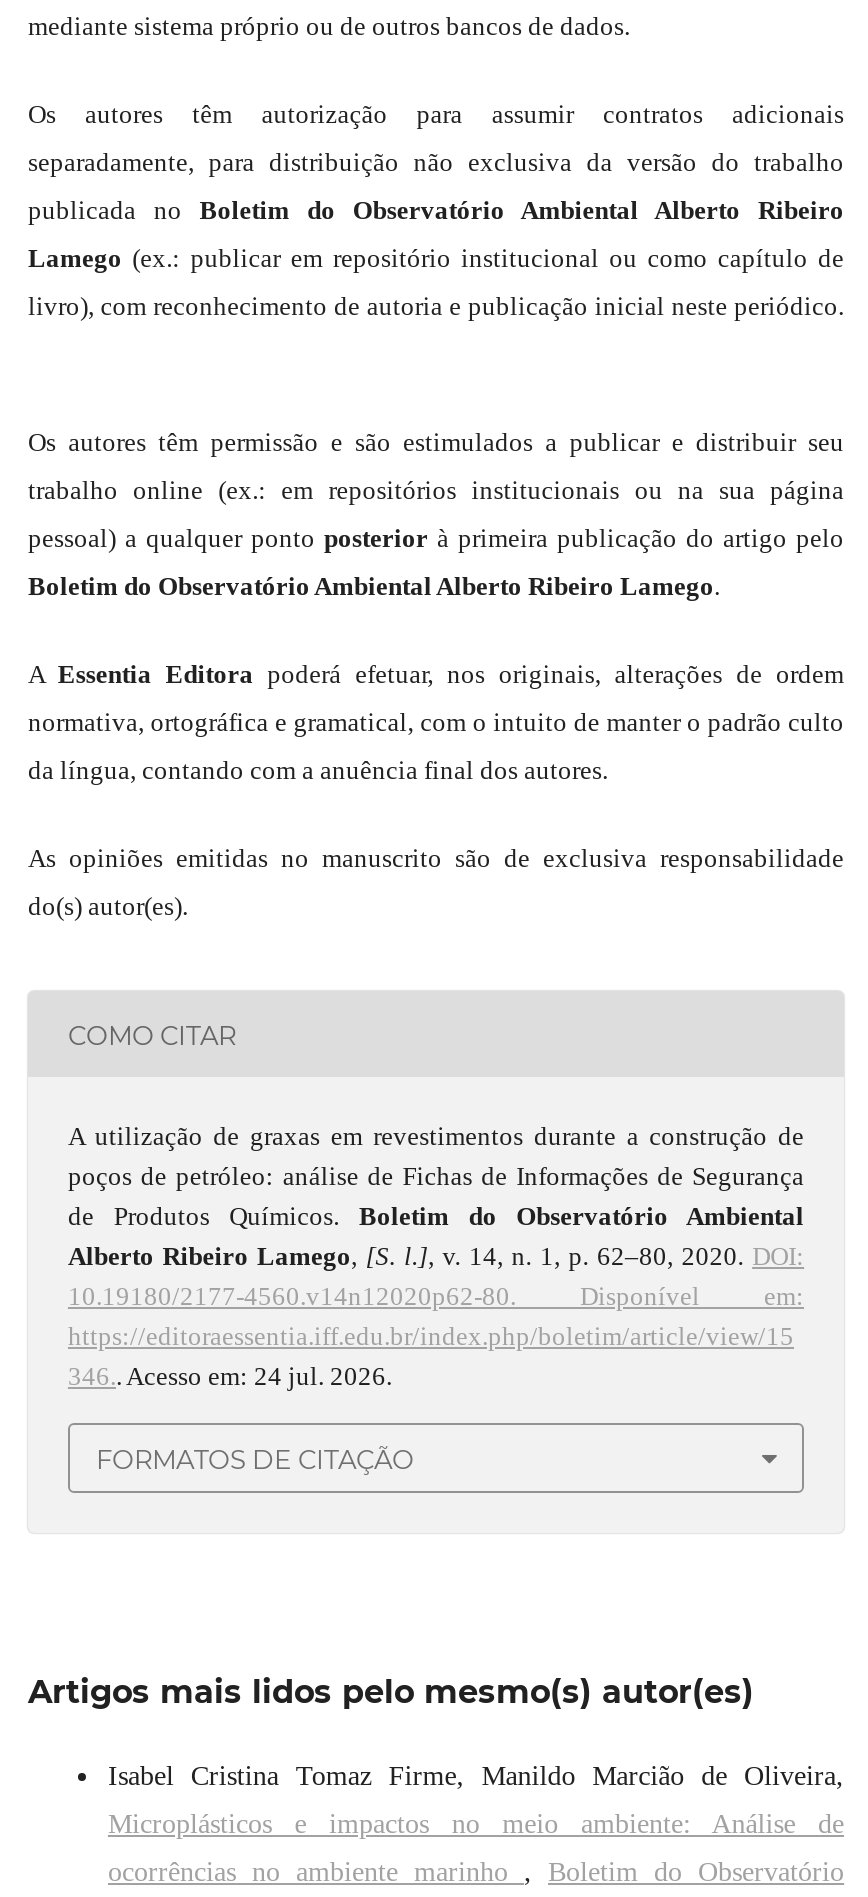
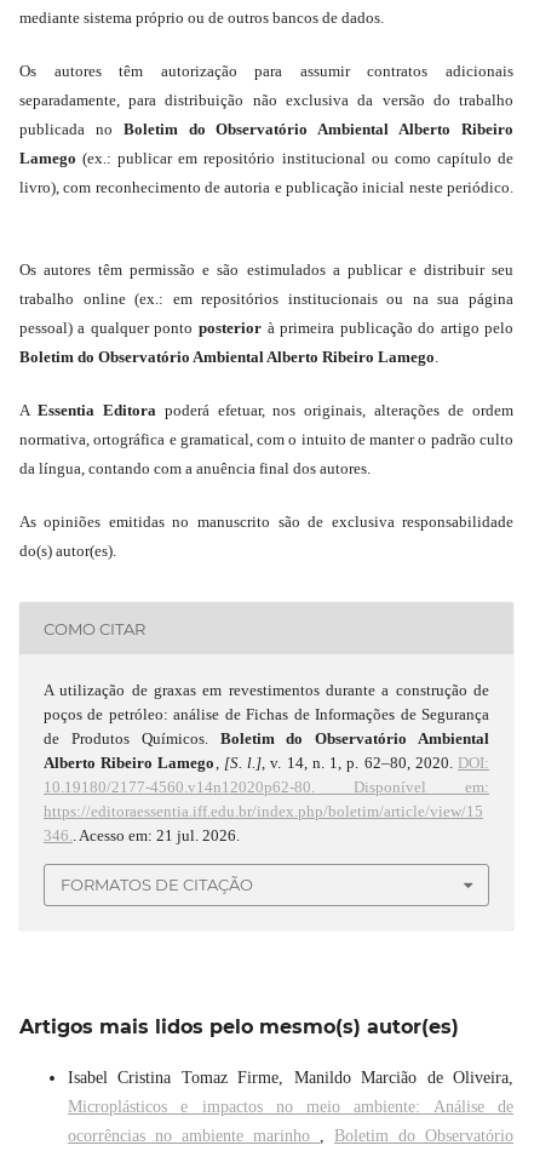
[68,1361,392,1391] 346.. Acesso em: 24 jul. 2026. -> [44,827,240,845] 346.. Acesso em: 21 jul. 2026.

